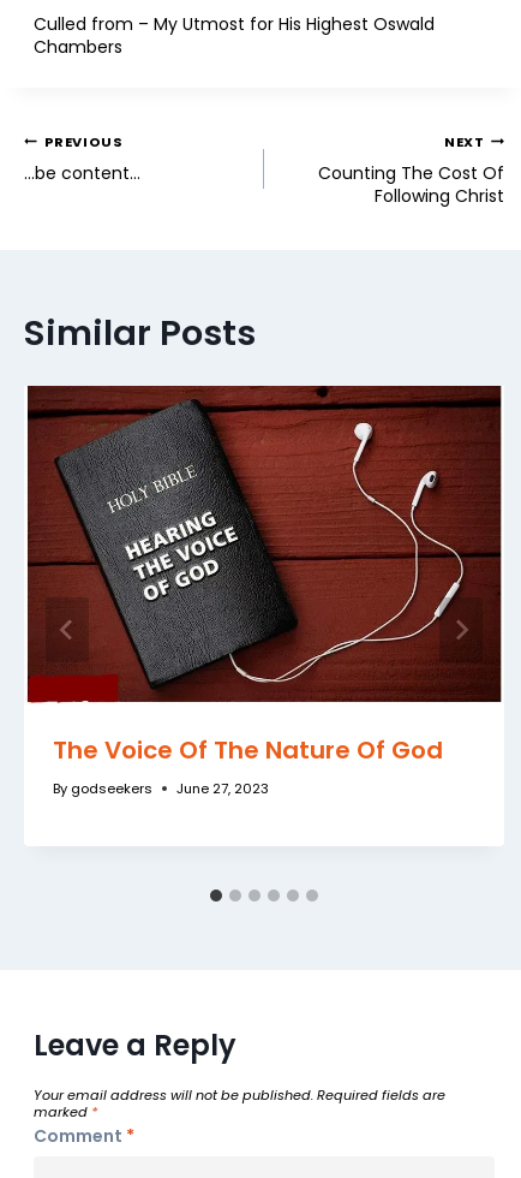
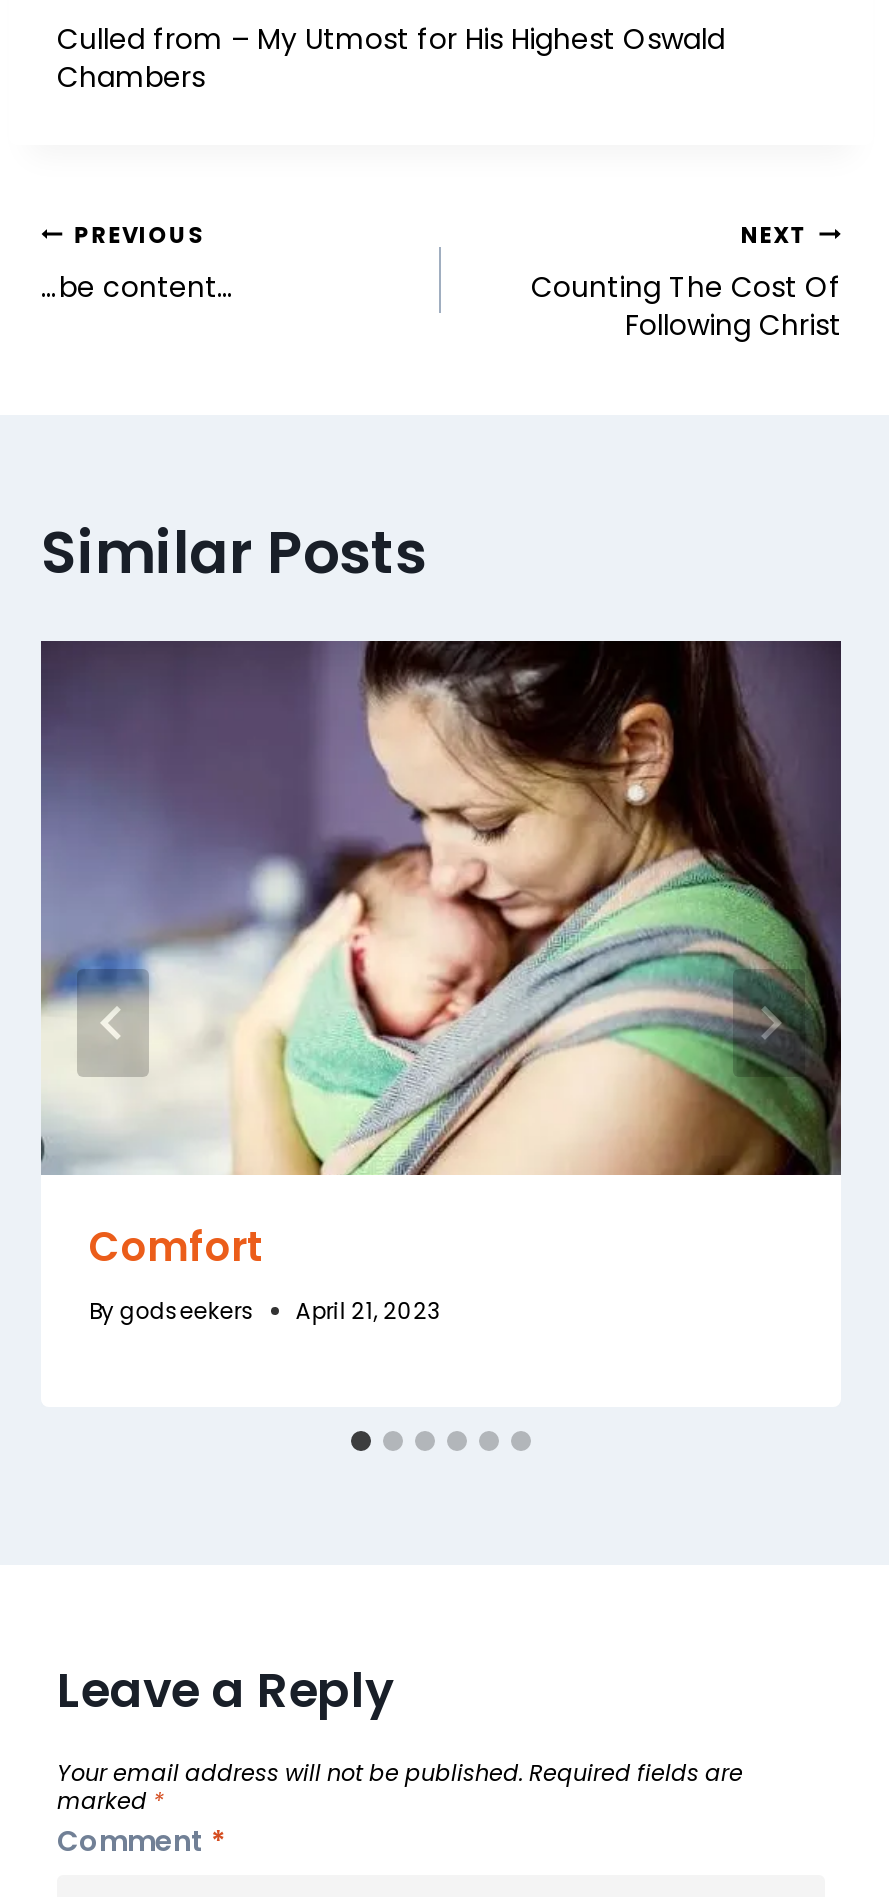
[24,385,504,766] [image] | The Voice Of The Nature Of God -> [39,639,843,1274] [image] | Comfort
[53,779,269,798] By godseekers June 27, 2023 -> [89,1294,441,1326] By godseekers April 21, 2023

